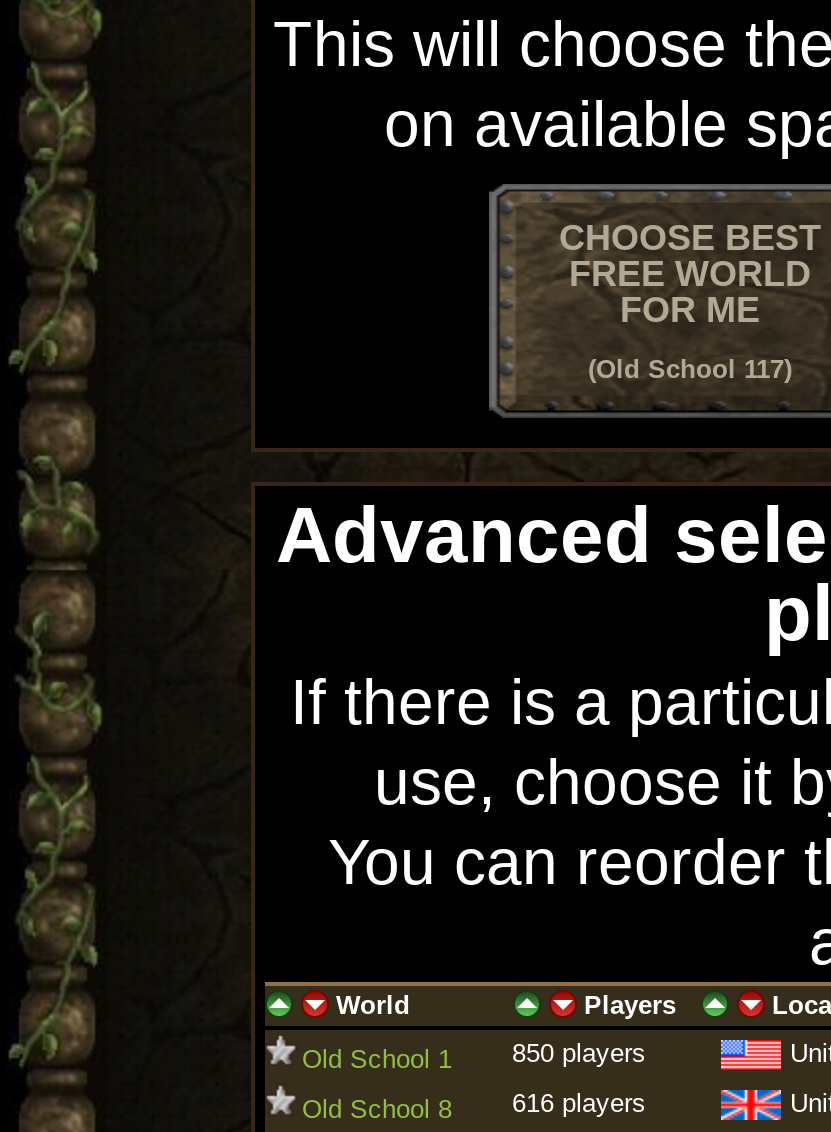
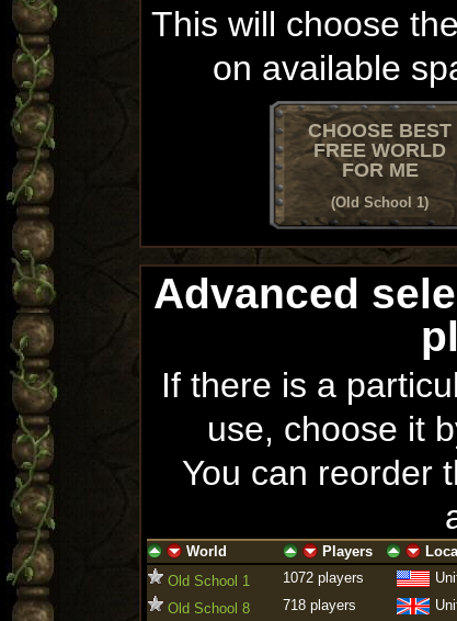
[588,354,792,384] (Old School 117) -> [331,194,429,211] (Old School 1)
[302,1038,646,1074] Old School 1 850 players -> [167,569,363,589] Old School 1 1072 players
[302,1088,646,1124] Old School 8 616 players -> [167,597,356,617] Old School 8 718 players

